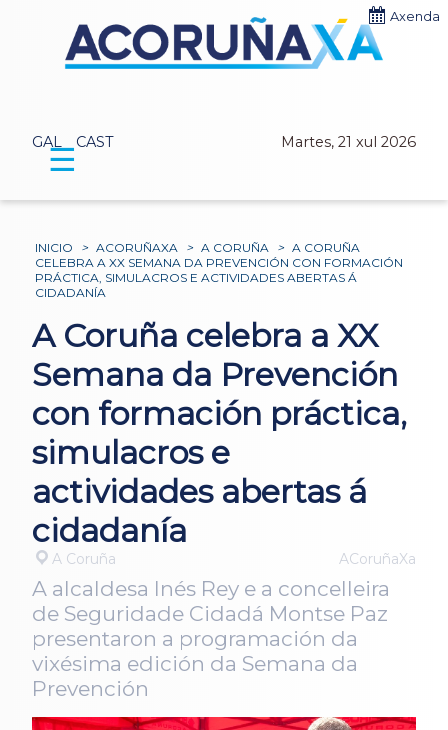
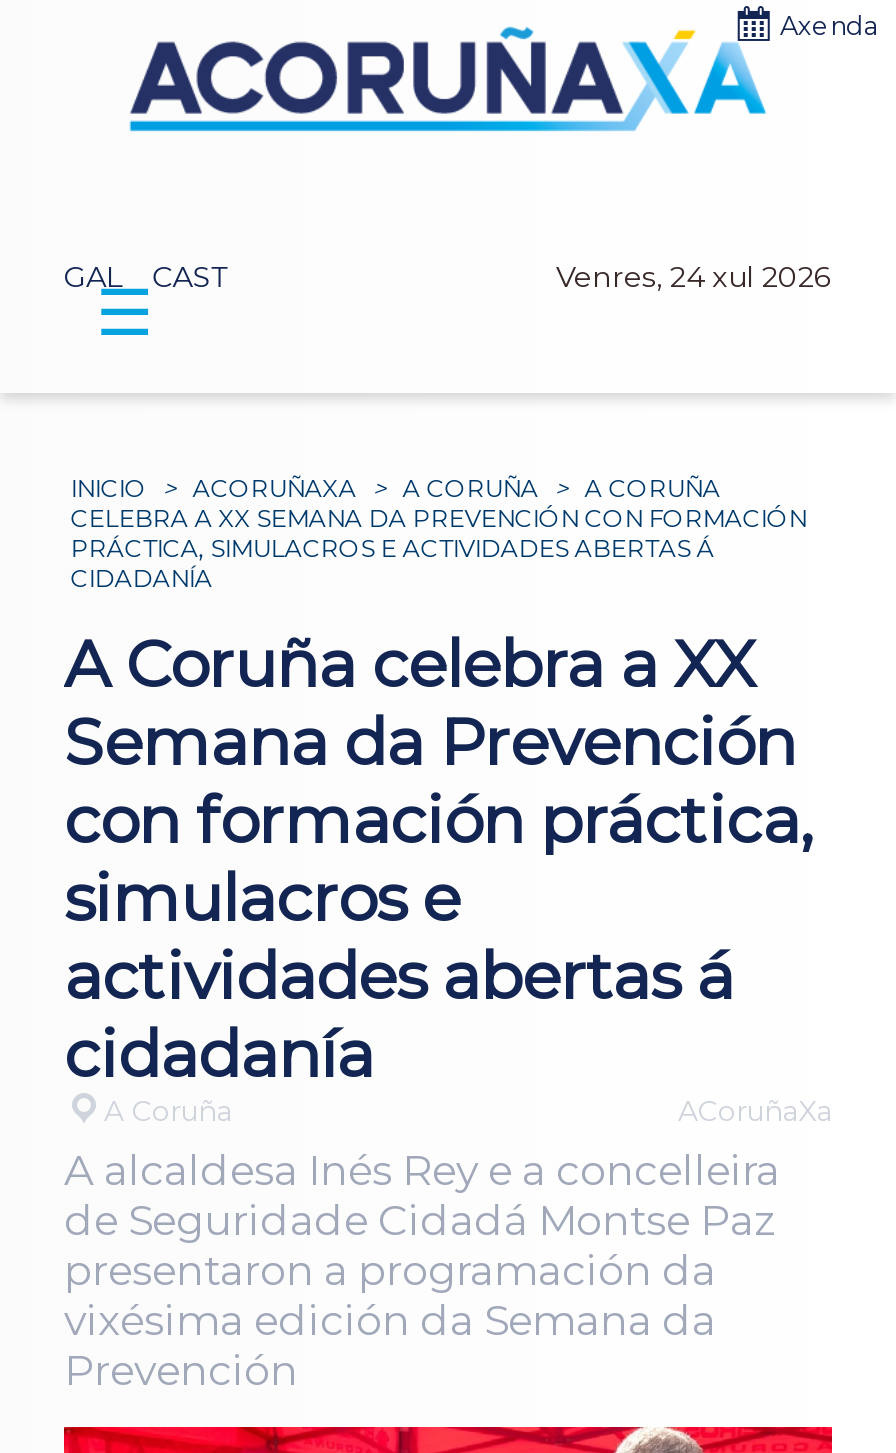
[281,133,416,151] Martes, 21 xul 2026 -> [556,260,832,296] Venres, 24 xul 2026

